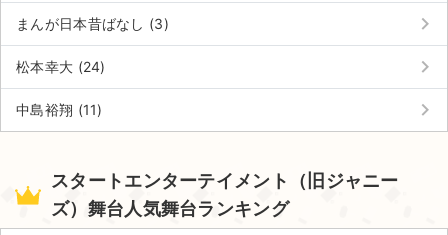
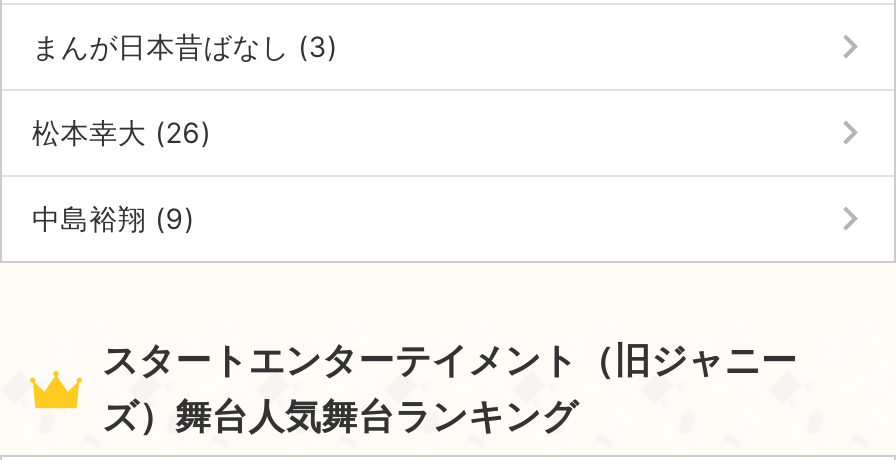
[16,58,106,75] 松本幸大 (24) -> [32,115,211,149] 松本幸大 (26)
[16,101,103,118] 中島裕翔 (11) -> [32,201,195,235] 中島裕翔 (9)

